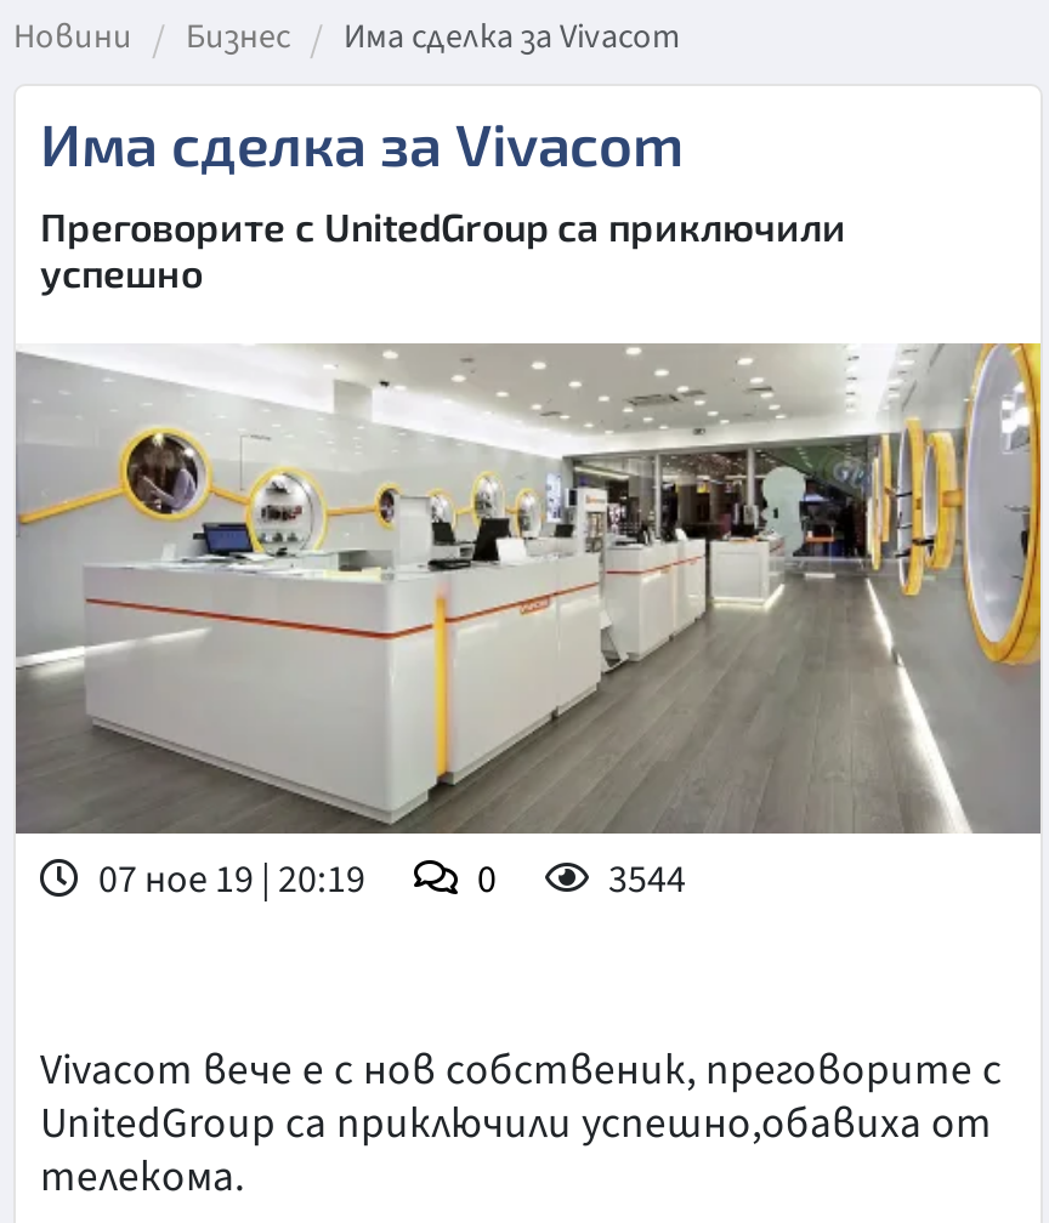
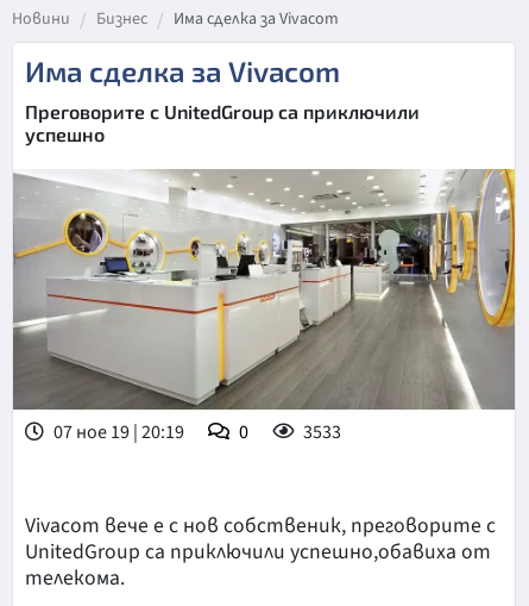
[601,853,686,907] 3544 -> [300,419,341,446] 3533

